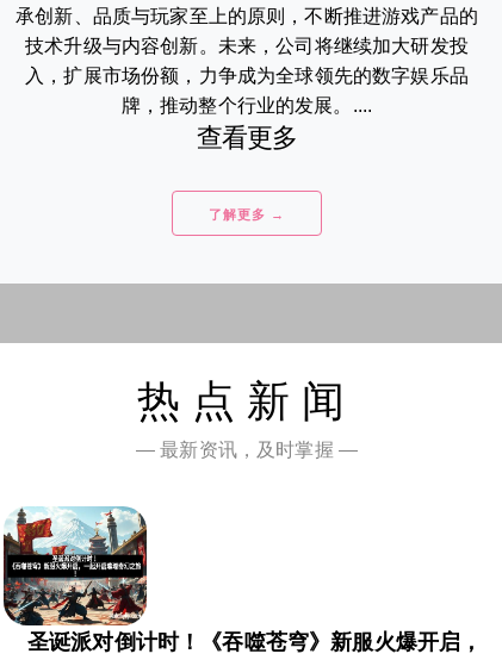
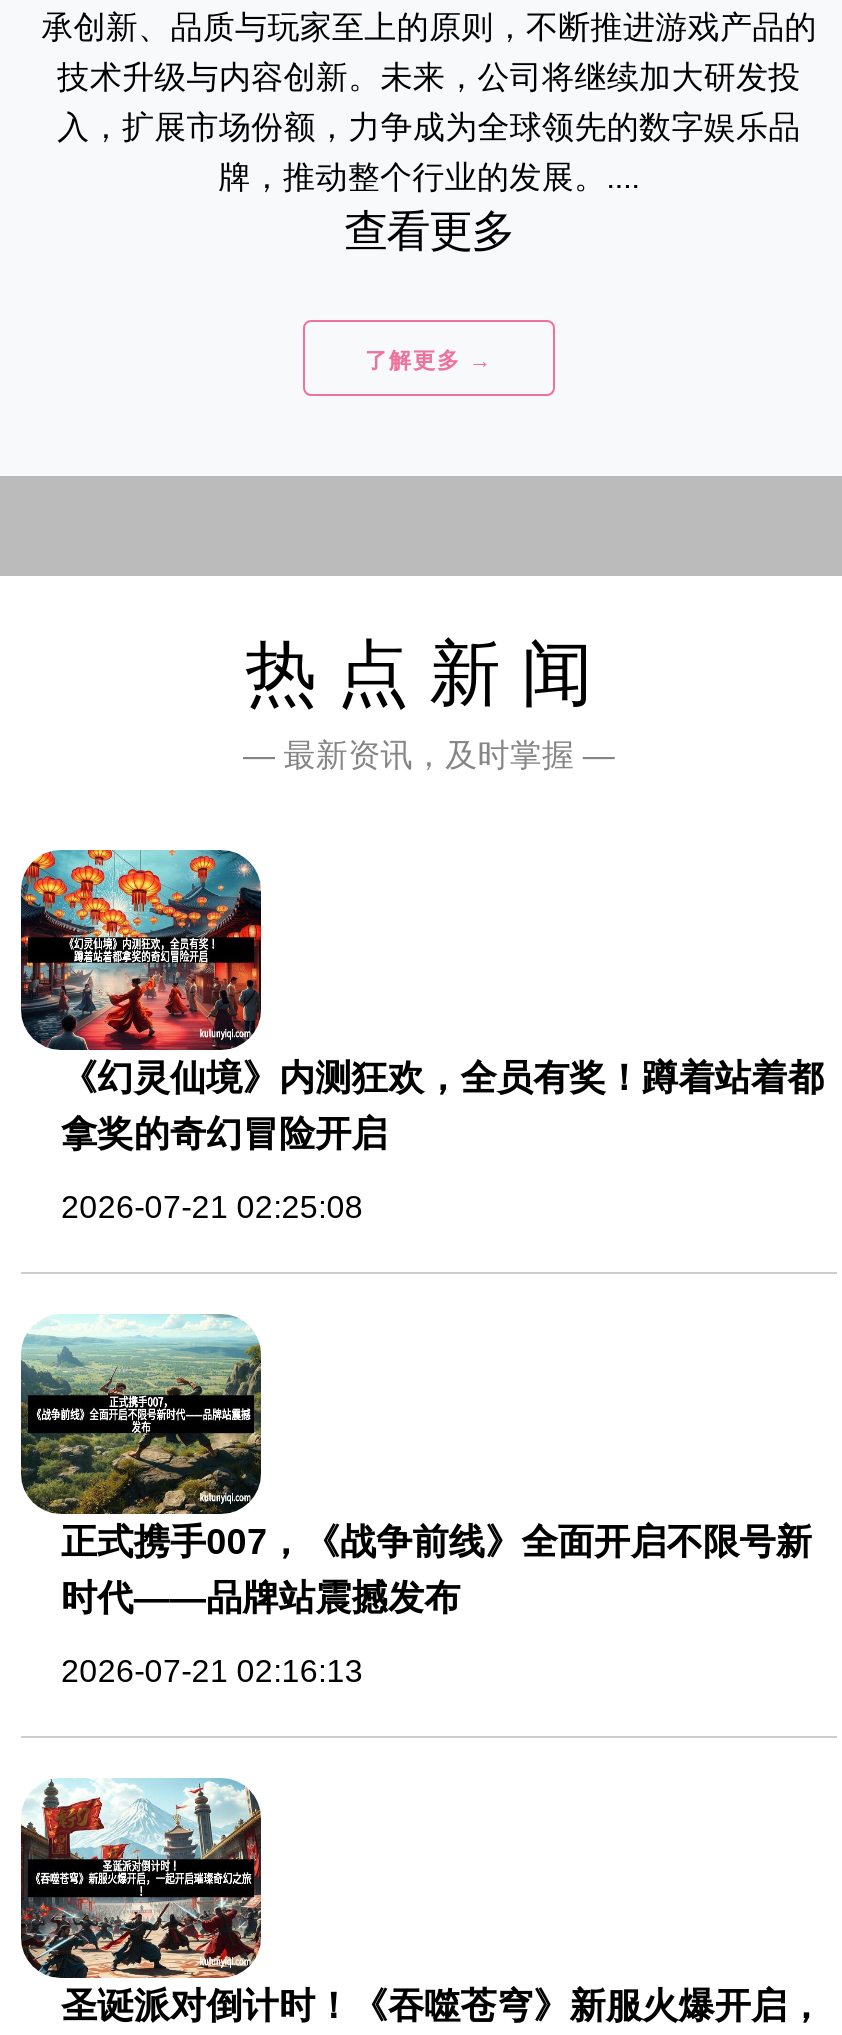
none -> [19,848,824,1224] [image] | 《幻灵仙境》内测狂欢，全员有奖！蹲着站着都 | 拿奖的奇幻冒险开启 | 2026-07-21 02:25:08
none -> [19,1314,812,1688] [image] | 正式携手007，《战争前线》全面开启不限号新 | 时代——品牌站震撼发布 | 2026-07-21 02:16:13

